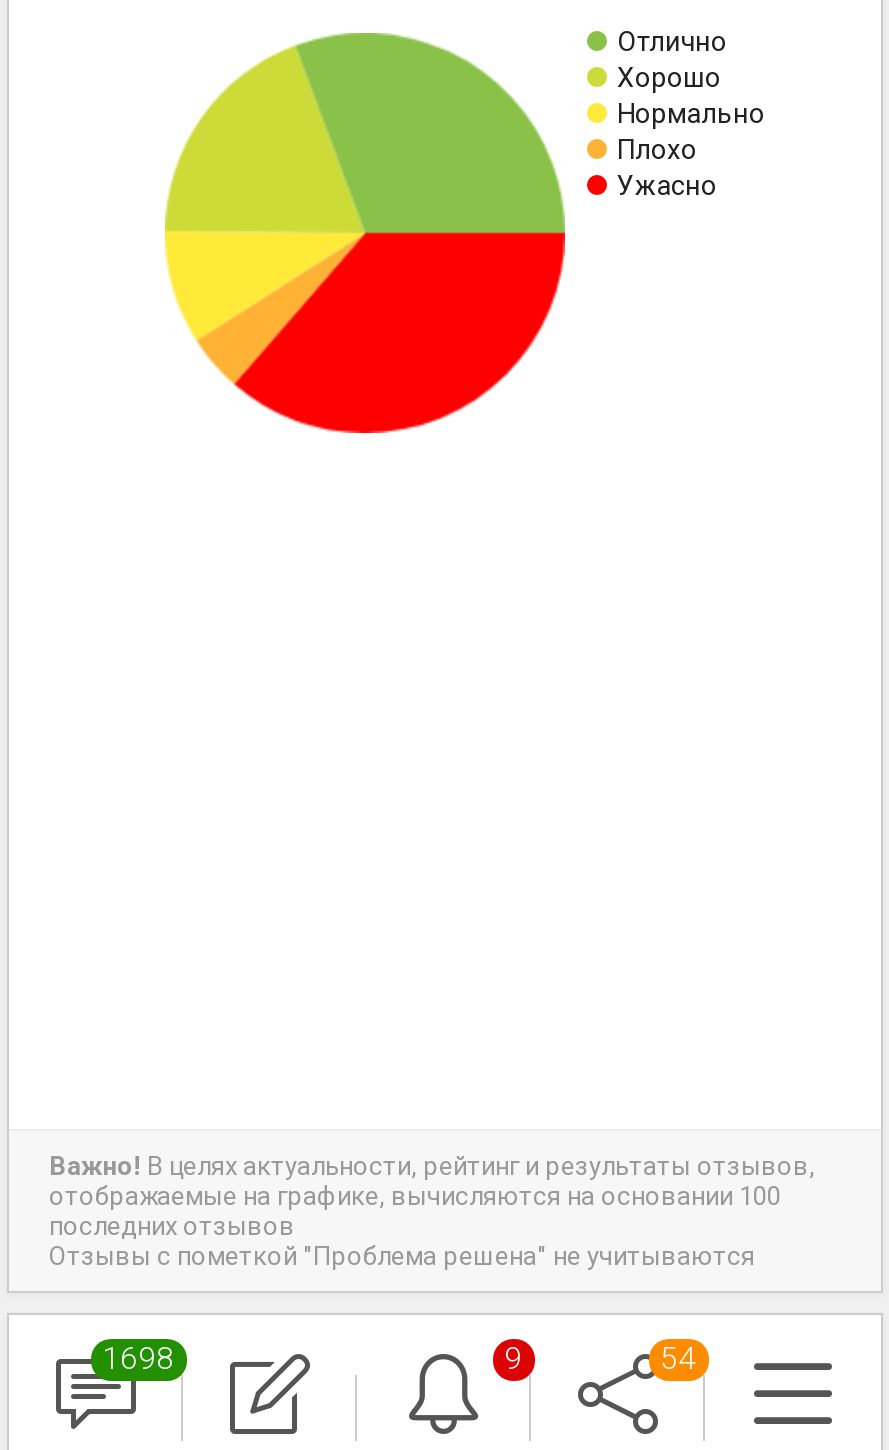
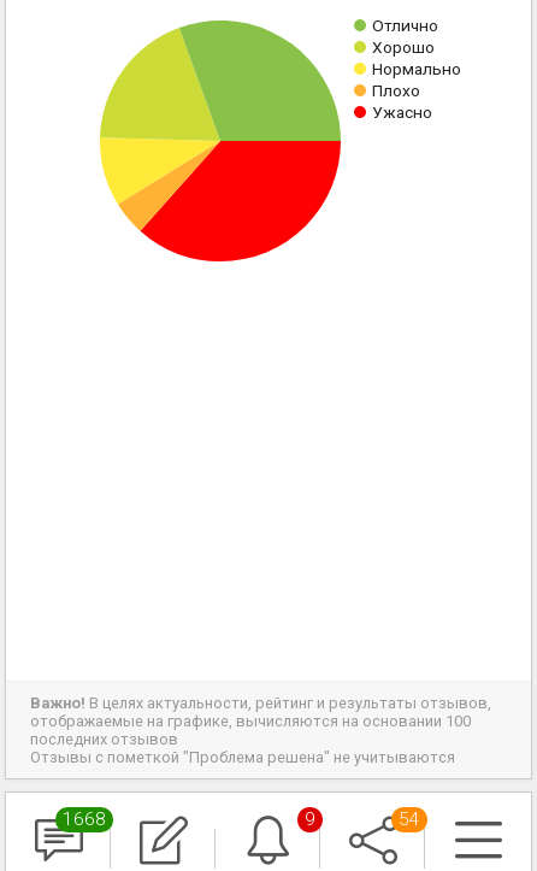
[102,1341,174,1377] 1698 -> [62,808,105,830] 1668

